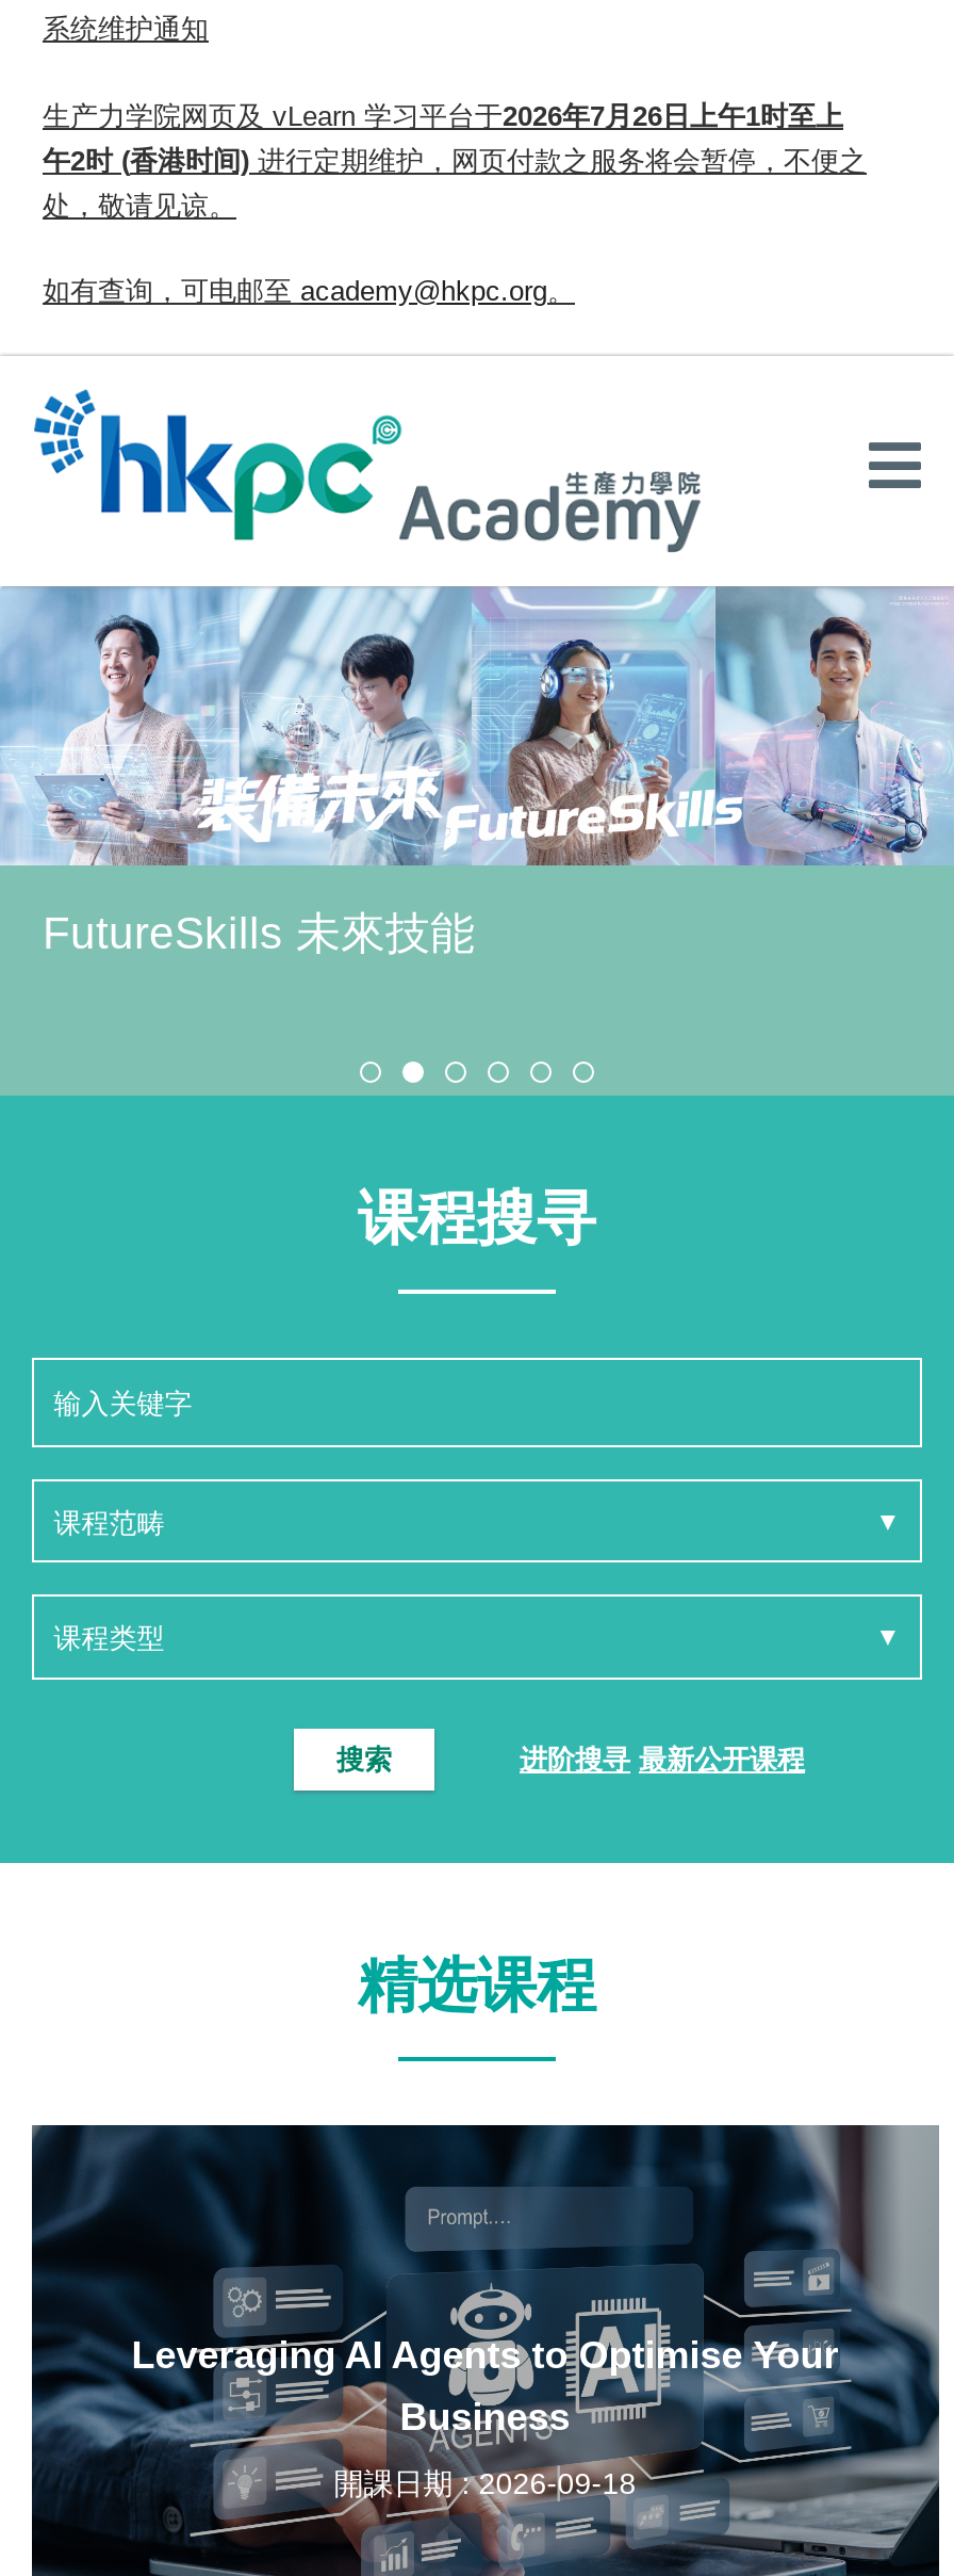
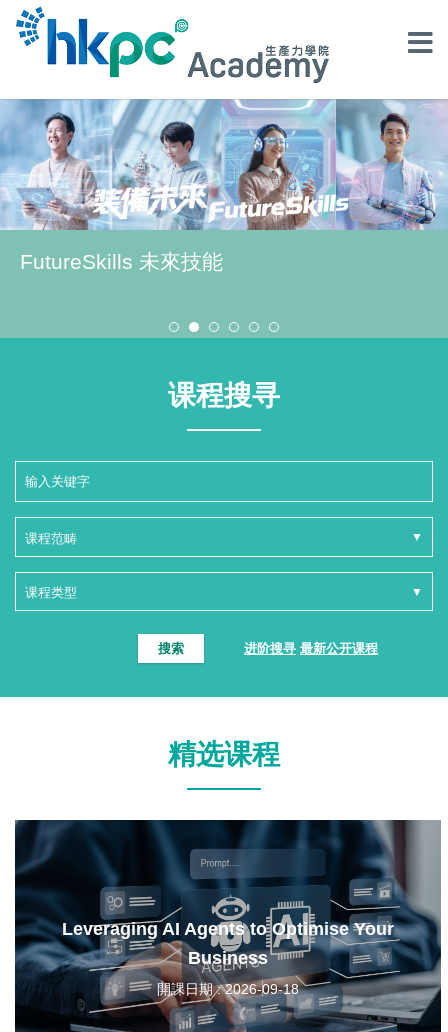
[43,13,867,308] 系统维护通知 | 生产力学院网页及 vLearn学习平台于2026年7月26日上午1时至上 | 午2时 (香港时间)进行定期维护，网页付款之服务将会暂停，不便之 | 处，敬请见谅。 | 如有查询，可电邮至academy@hkpc.org。 -> none

